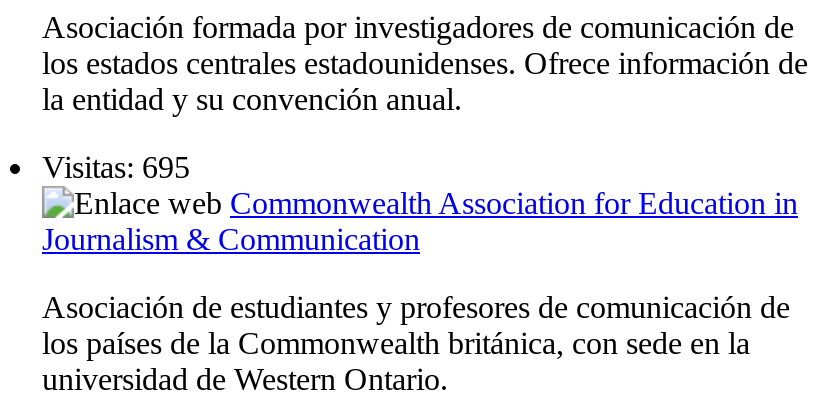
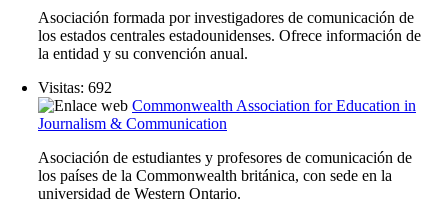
[42,150,190,184] Visitas: 695 -> [38,79,112,96] Visitas: 692

